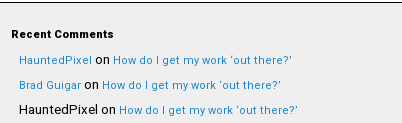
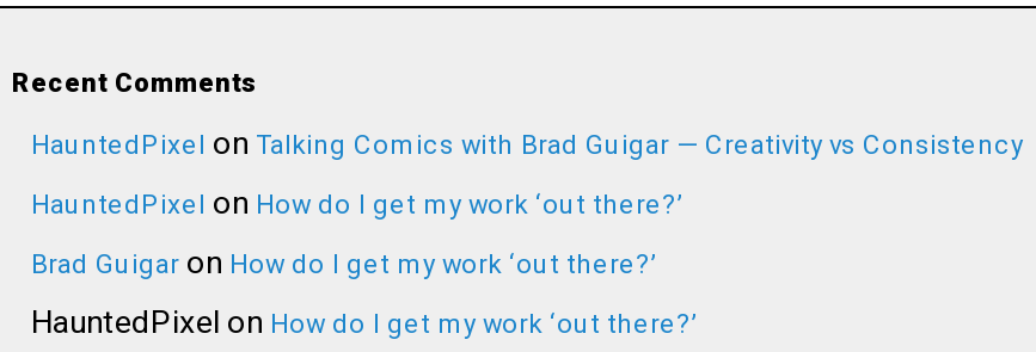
none -> [31,125,1023,160] HauntedPixel on Talking Comics with Brad Guigar — Creativity vs Consistency

